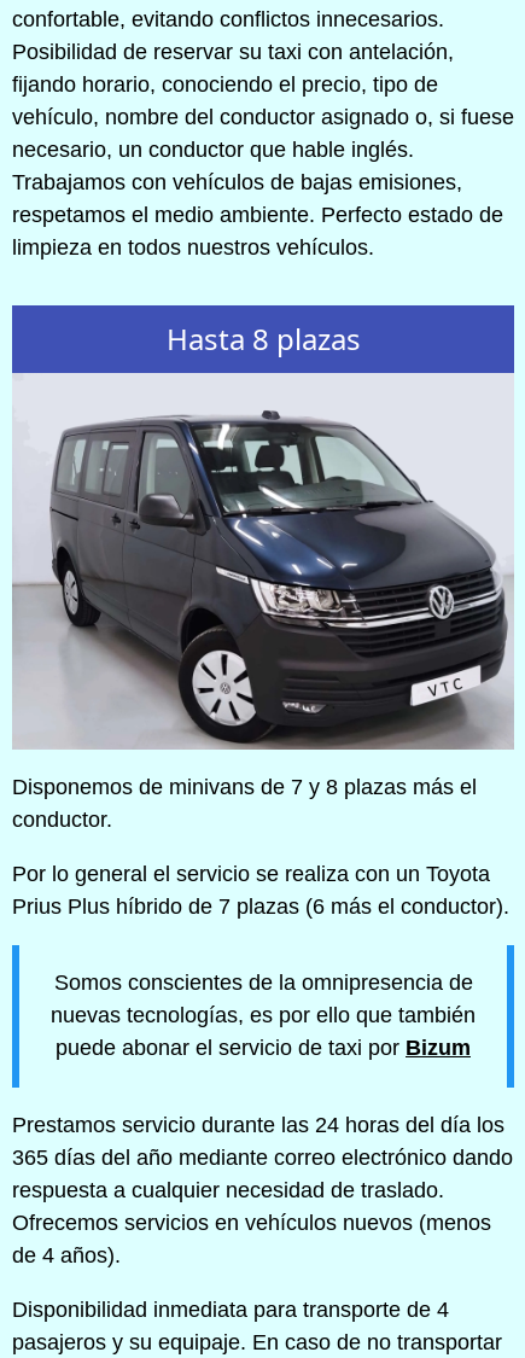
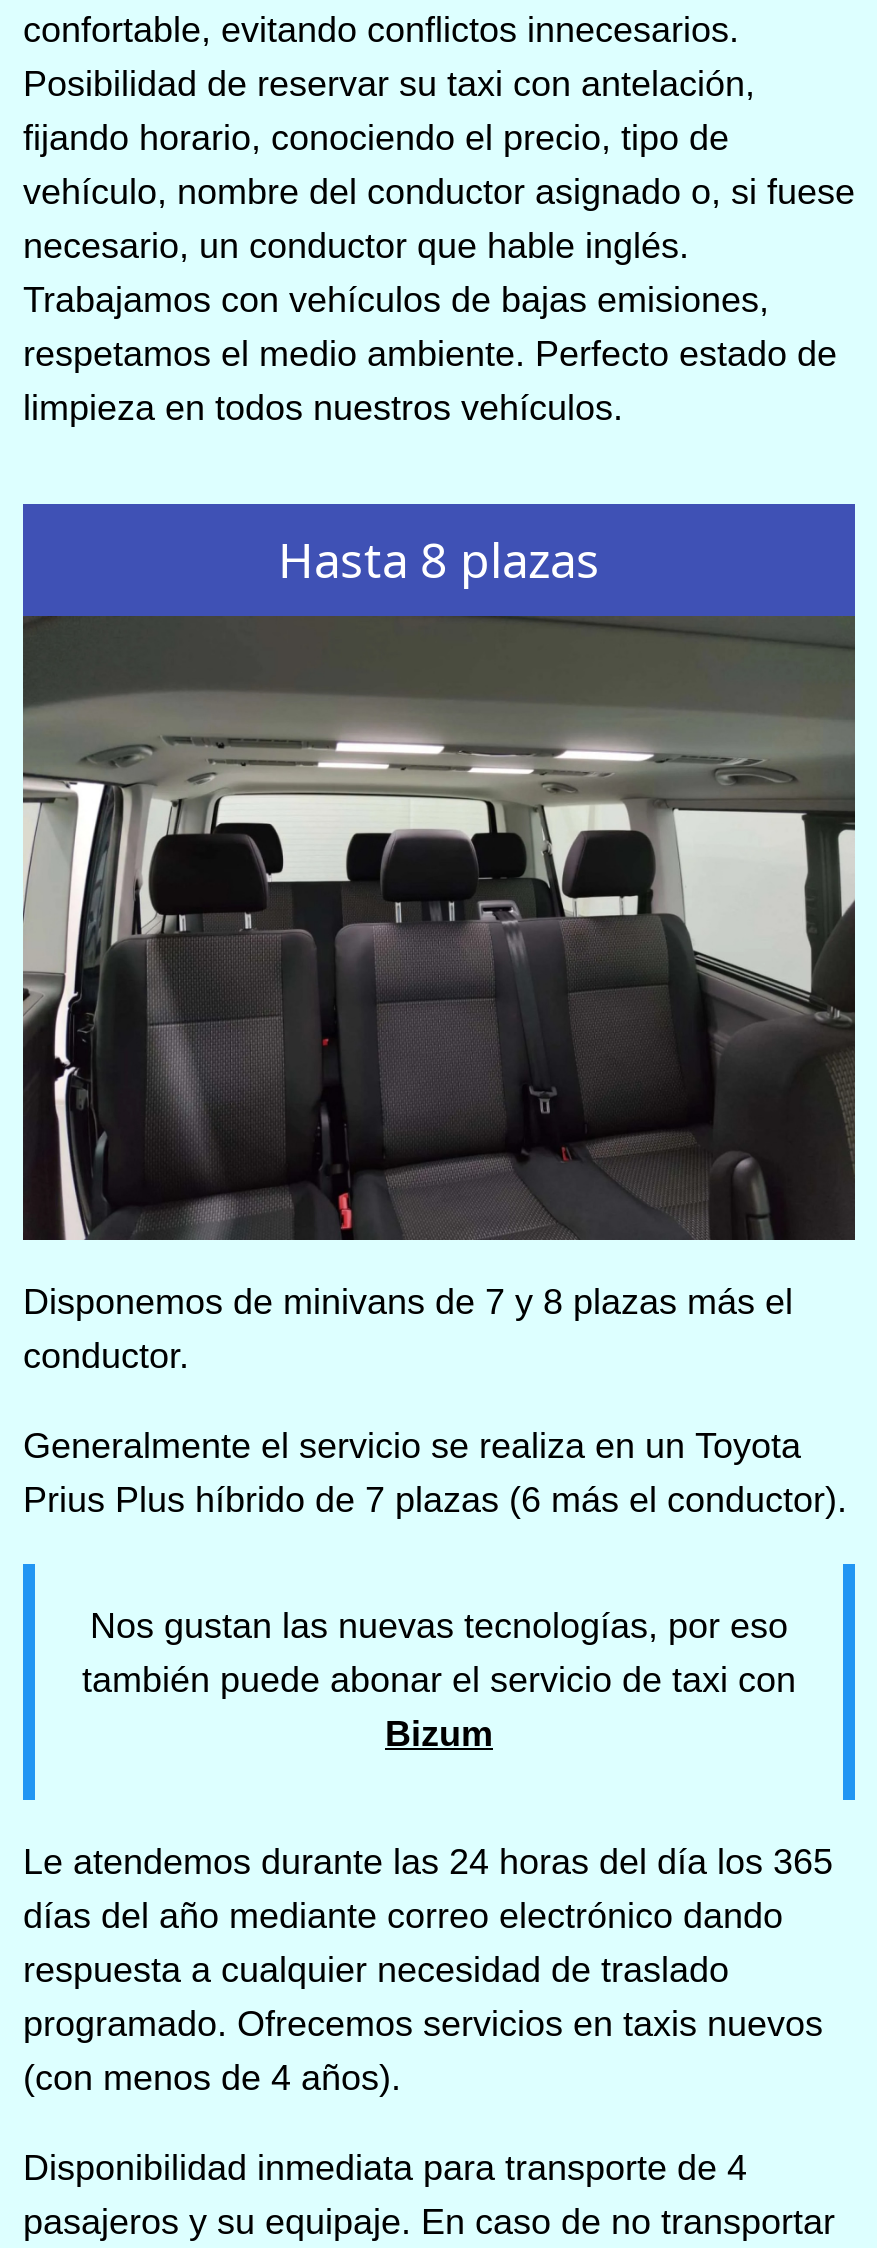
[12,372,514,750] [image] -> [21,614,857,1242] [image]
[12,862,490,886] Por lo general el servicio se realiza con un Toyota -> [23,1426,801,1466] Generalmente el servicio se realiza en un Toyota
[51,971,476,1060] Somos conscientes de la omnipresencia de | nuevas tecnologías, es por ello que también | puede abonar el servicio de taxi por Bizum -> [82,1607,796,1755] Nos gustan las nuevas tecnologías, por eso | también puede abonar el servicio de taxi con | Bizum
[12,1112,513,1267] Prestamos servicio durante las 24 horas del día los | 365 días del año mediante correo electrónico dando | respuesta a cualquier necesidad de traslado. | Ofrecemos servicios en vehículos nuevos (menos | de 4 años). -> [23,1841,833,2097] Le atendemos durante las 24 horas del día los 365 | días del año mediante correo electrónico dando | respuesta a cualquier necesidad de traslado | programado. Ofrecemos servicios en taxis nuevos | (con menos de 4 años).

